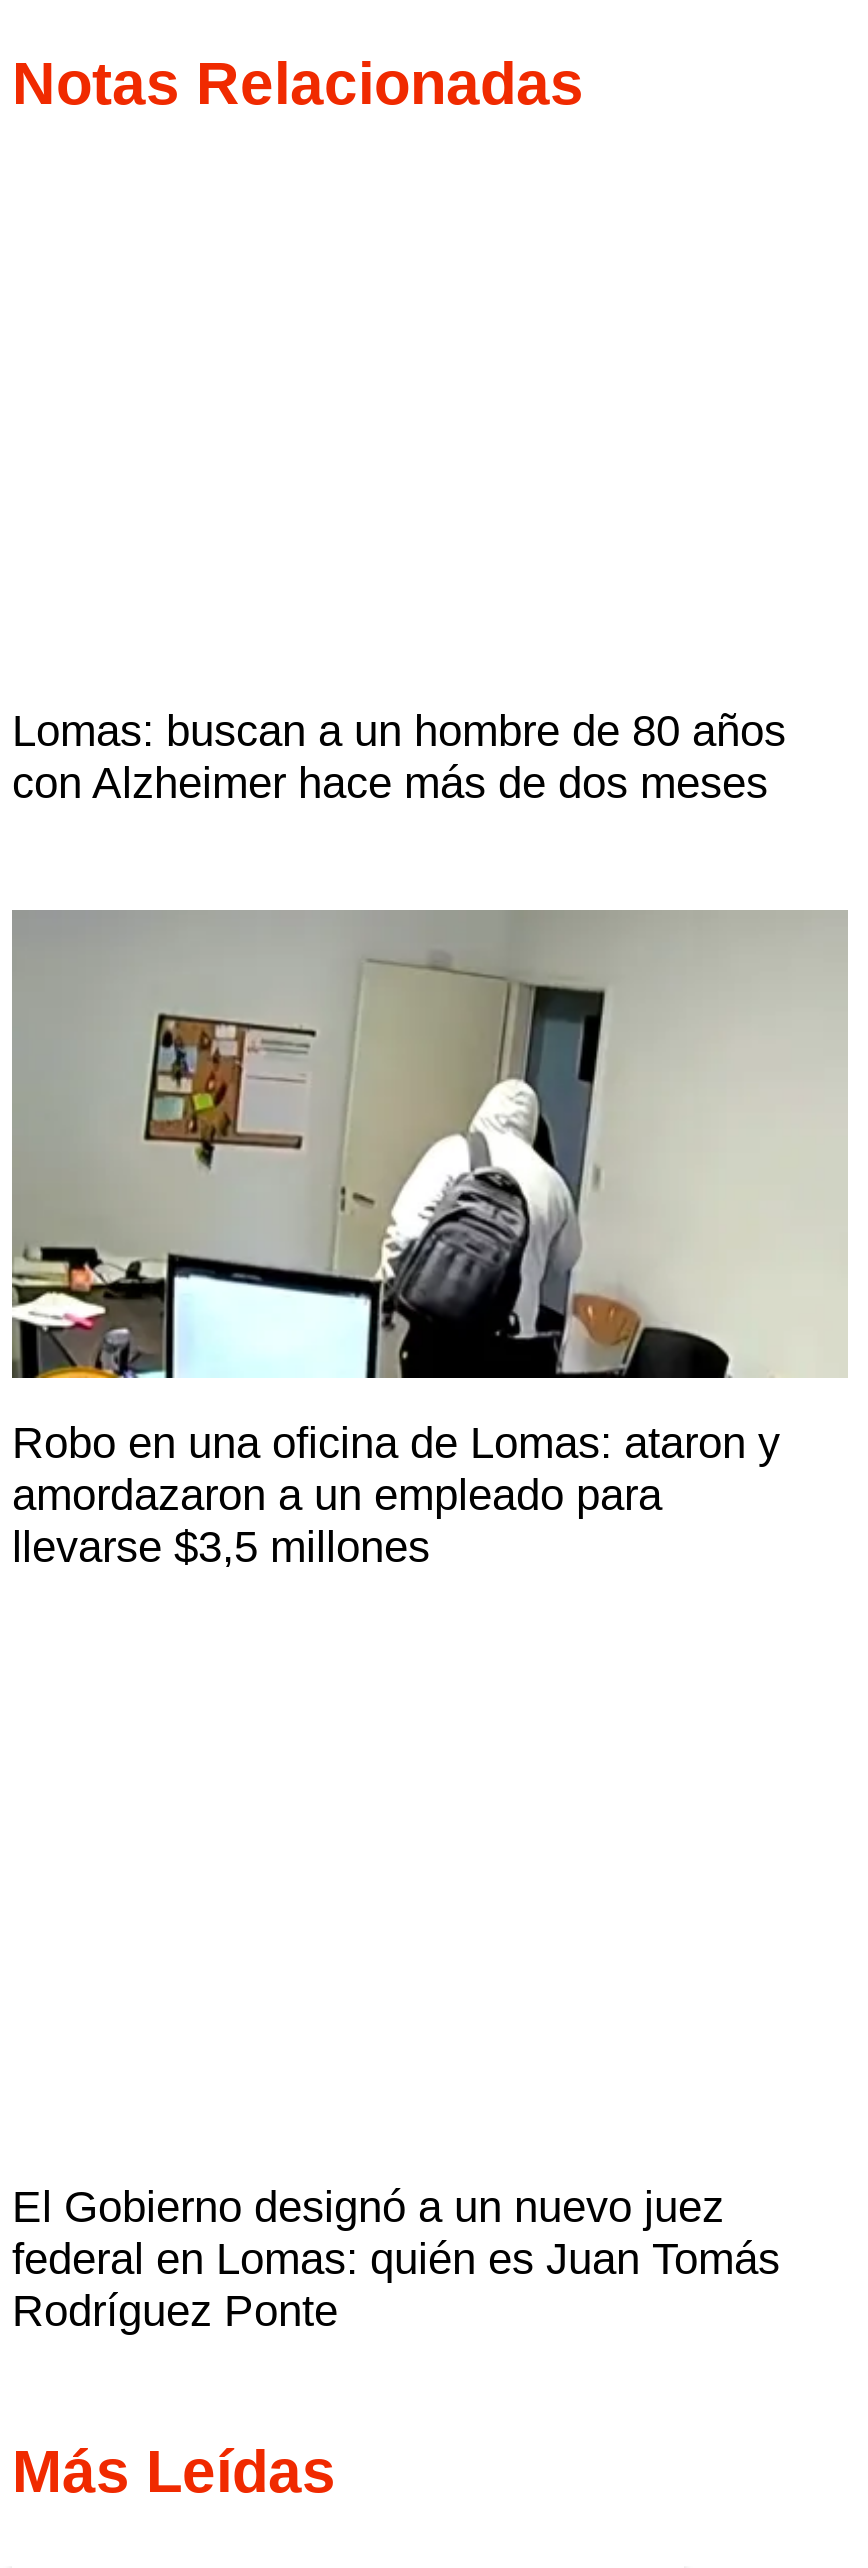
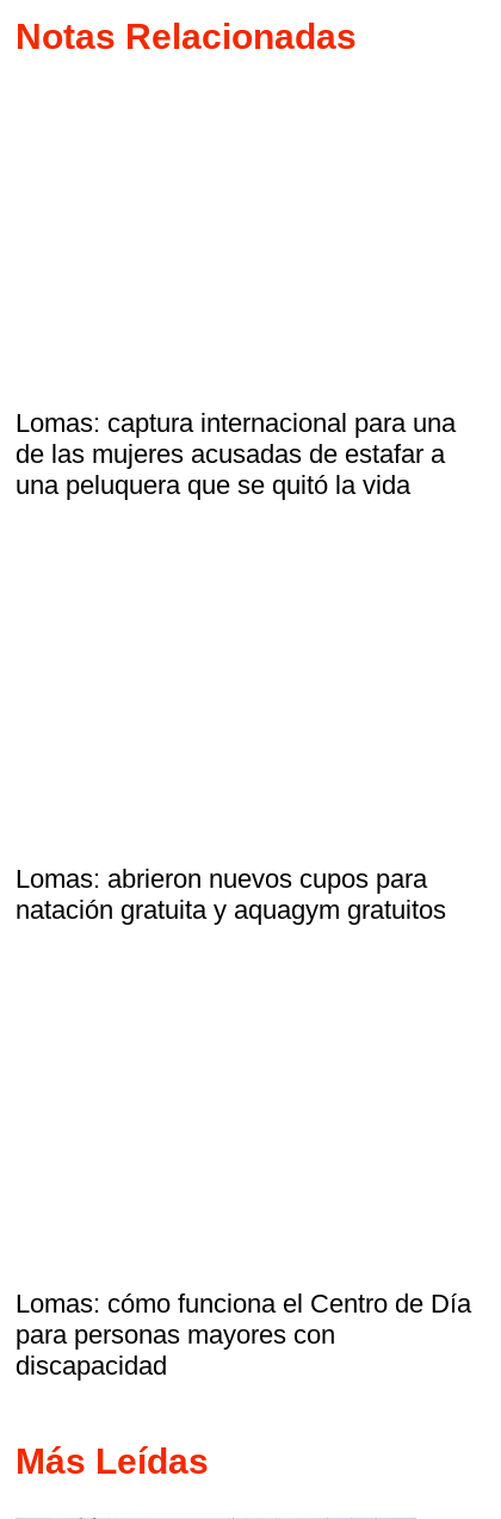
[12,707,786,809] Lomas: buscan a un hombre de 80 años | con Alzheimer hace más de dos meses -> [16,409,456,500] Lomas: captura internacional para una | de las mujeres acusadas de estafar a | una peluquera que se quitó la vida
[10,908,848,1380] [image] -> none
[12,1419,780,1573] Robo en una oficina de Lomas: ataron y | amordazaron a un empleado para | llevarse $3,5 millones -> [16,864,446,925] Lomas: abrieron nuevos cupos para | natación gratuita y aquagym gratuitos
[12,2183,780,2337] El Gobierno designó a un nuevo juez | federal en Lomas: quién es Juan Tomás | Rodríguez Ponte -> [16,1289,471,1381] Lomas: cómo funciona el Centro de Día | para personas mayores con | discapacidad

